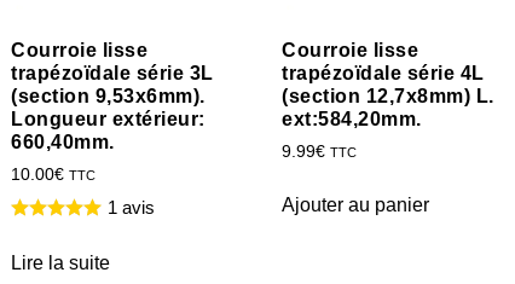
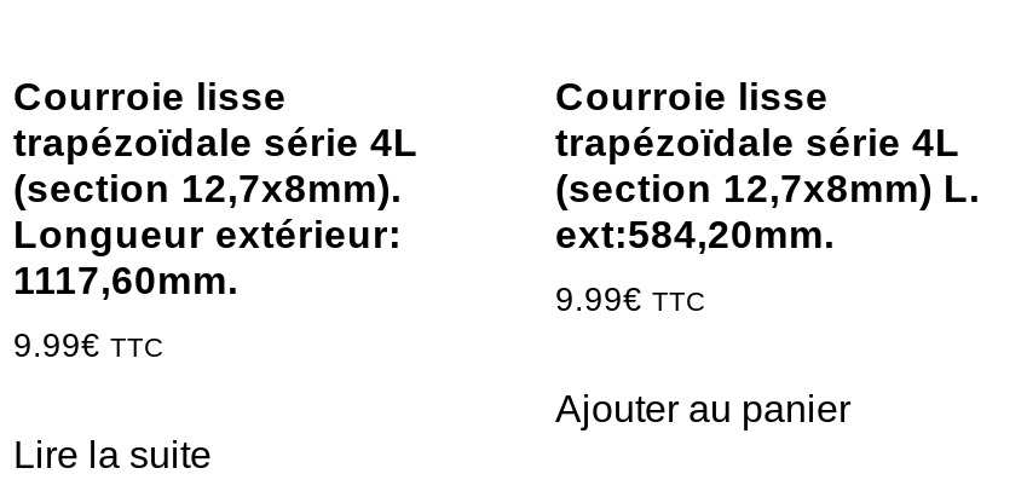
[11,62,213,83] trapézoïdale série 3L -> [13,122,419,163] trapézoïdale série 4L
[11,85,205,106] (section 9,53x6mm). -> [13,168,402,209] (section 12,7x8mm).
[11,131,155,218] 660,40mm. | 10.00€ TTC | 1 avis -> [13,260,238,364] 1117,60mm. | 9.99€ TTC

